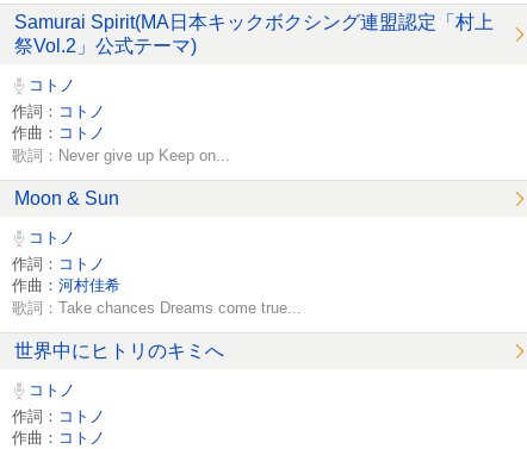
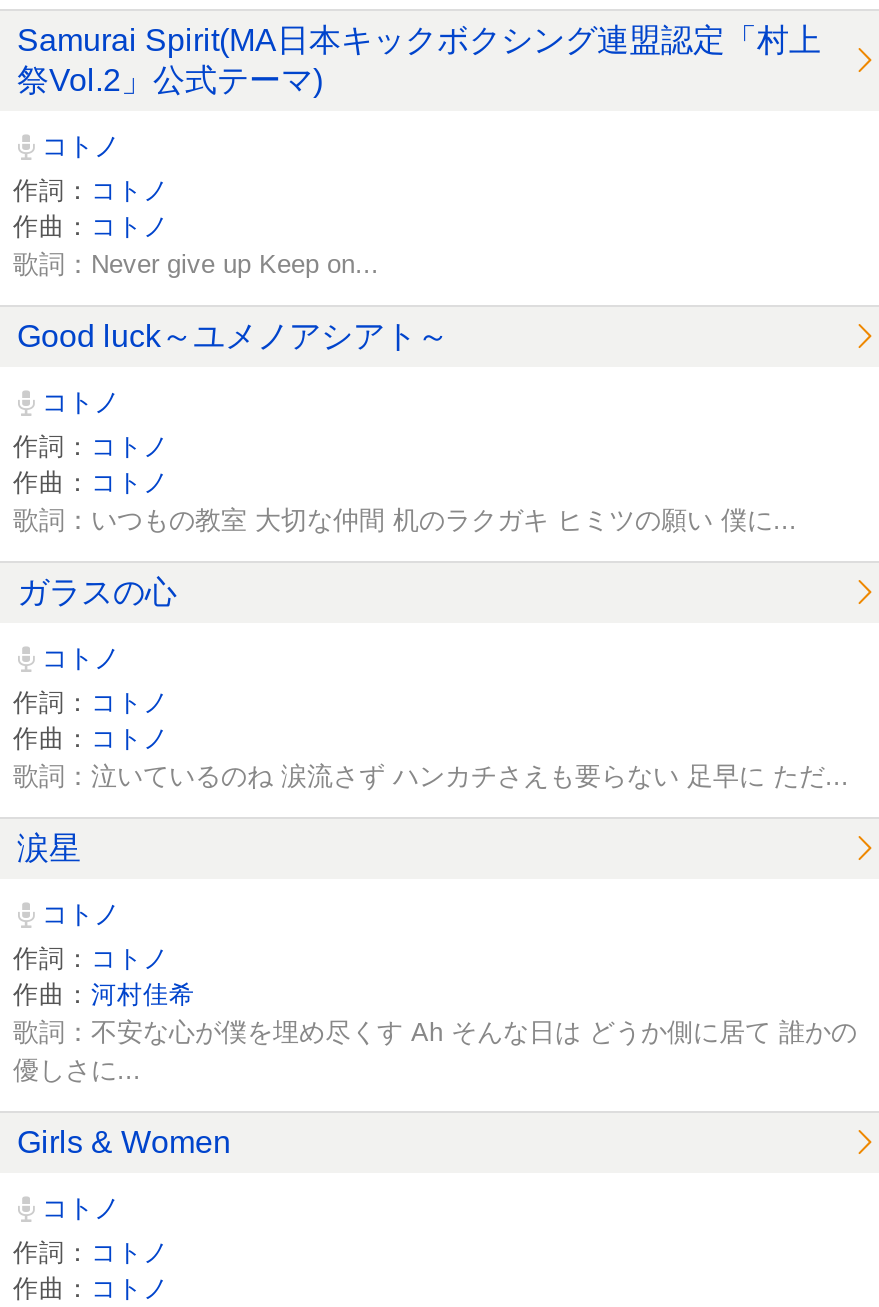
[14,188,119,208] Moon & Sun -> [13,319,849,865] Good luck～ユメノアシアト～ | コトノ | 作詞：コトノ | 作曲：コトノ | 歌詞：いつもの教室 大切な仲間 机のラクガキ ヒミツの願い 僕に... | ガラスの心 | コトノ | 作詞：コトノ | 作曲：コトノ | 歌詞：泣いているのね 涙流さず ハンカチさえも要らない 足早に ただ... | 涙星
[12,298,302,316] 歌詞：Take chances Dreams come true... -> [13,1016,857,1084] 歌詞：不安な心が僕を埋め尽くす Ah そんな日は どうか側に居て 誰かの | 優しさに...
[14,341,224,361] 世界中にヒトリのキミへ -> [17,1125,231,1159] Girls & Women

